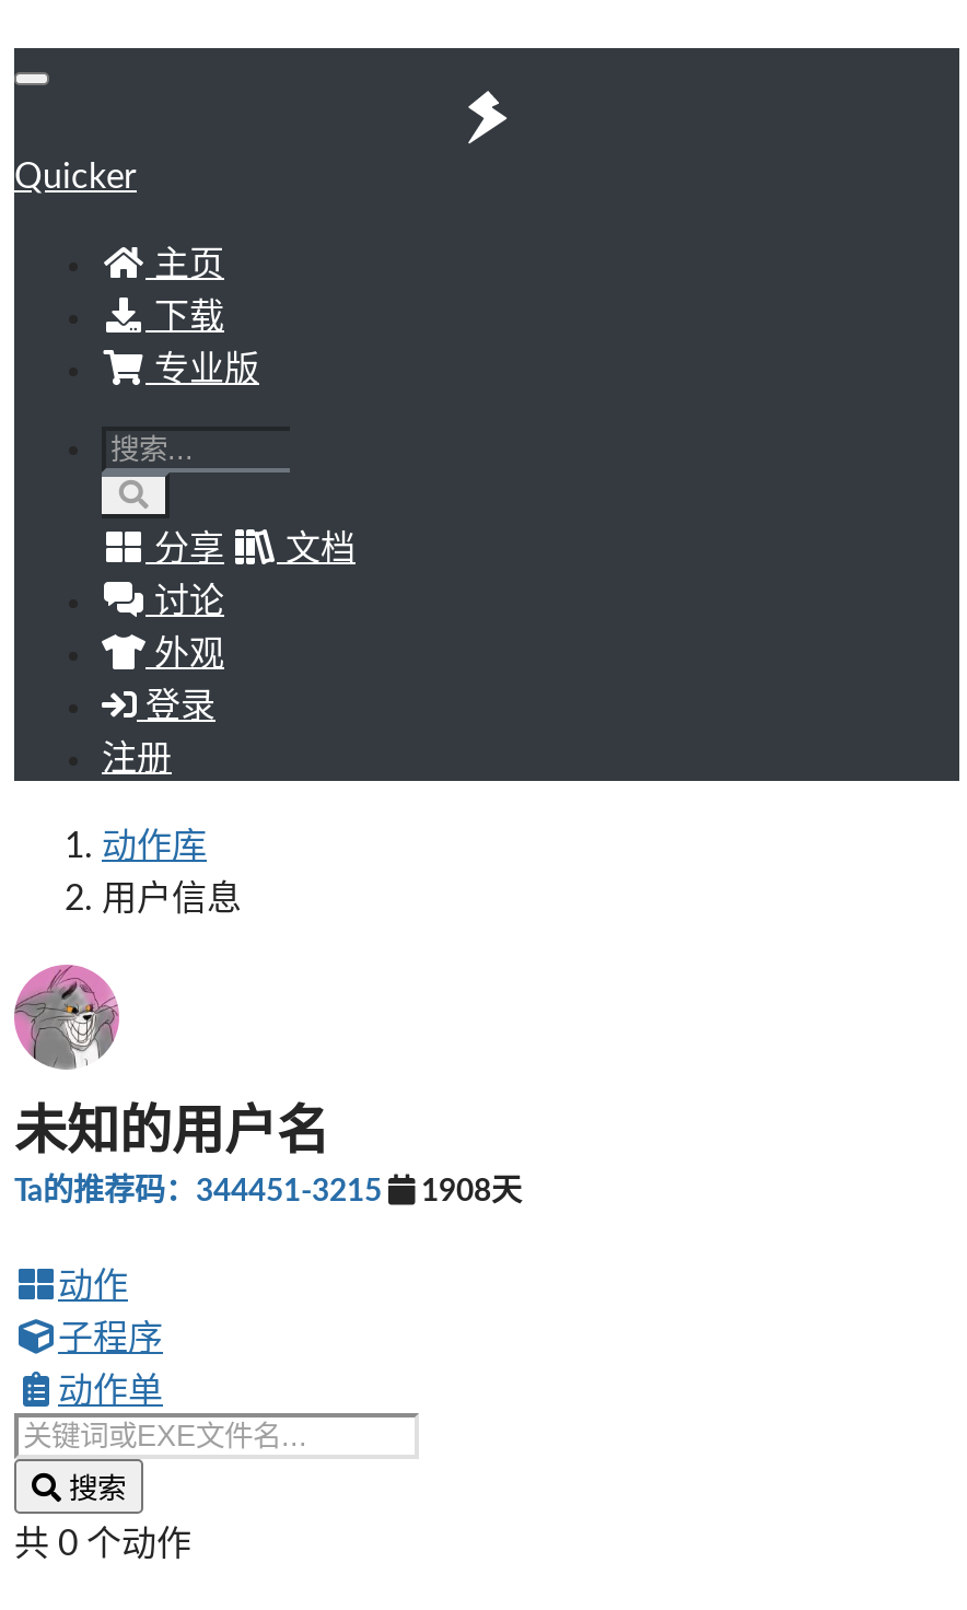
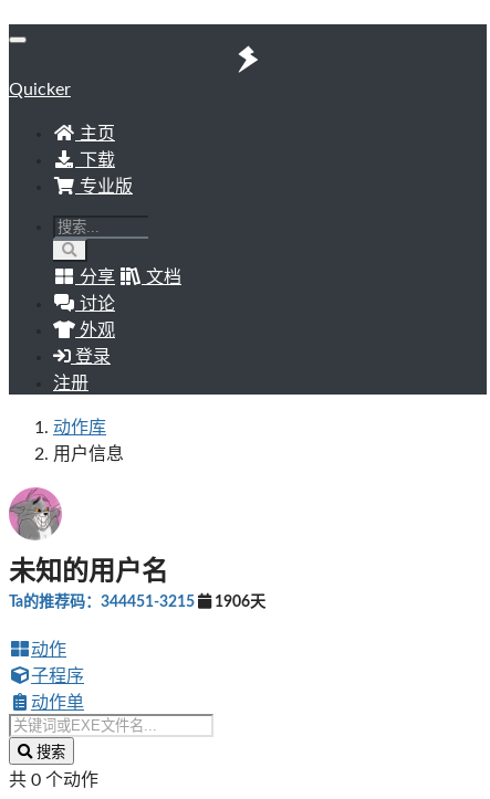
[14,1177,522,1207] Ta的推荐码：344451-3215 1908天 -> [9,594,265,610] Ta的推荐码：344451-3215 1906天

